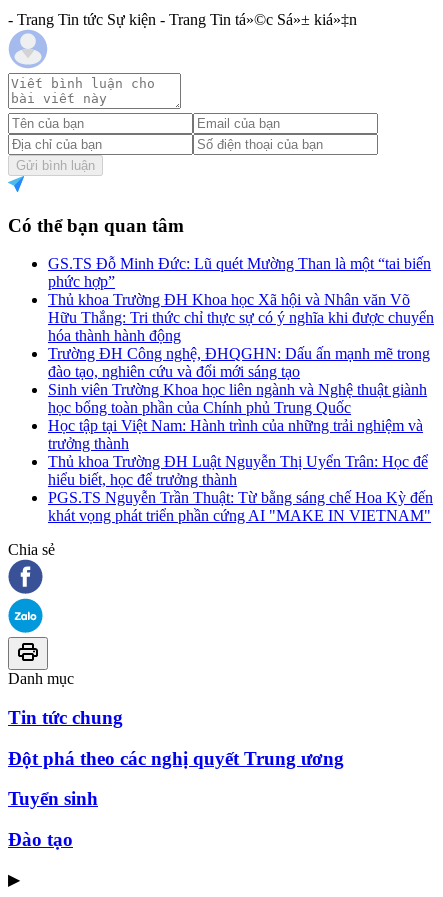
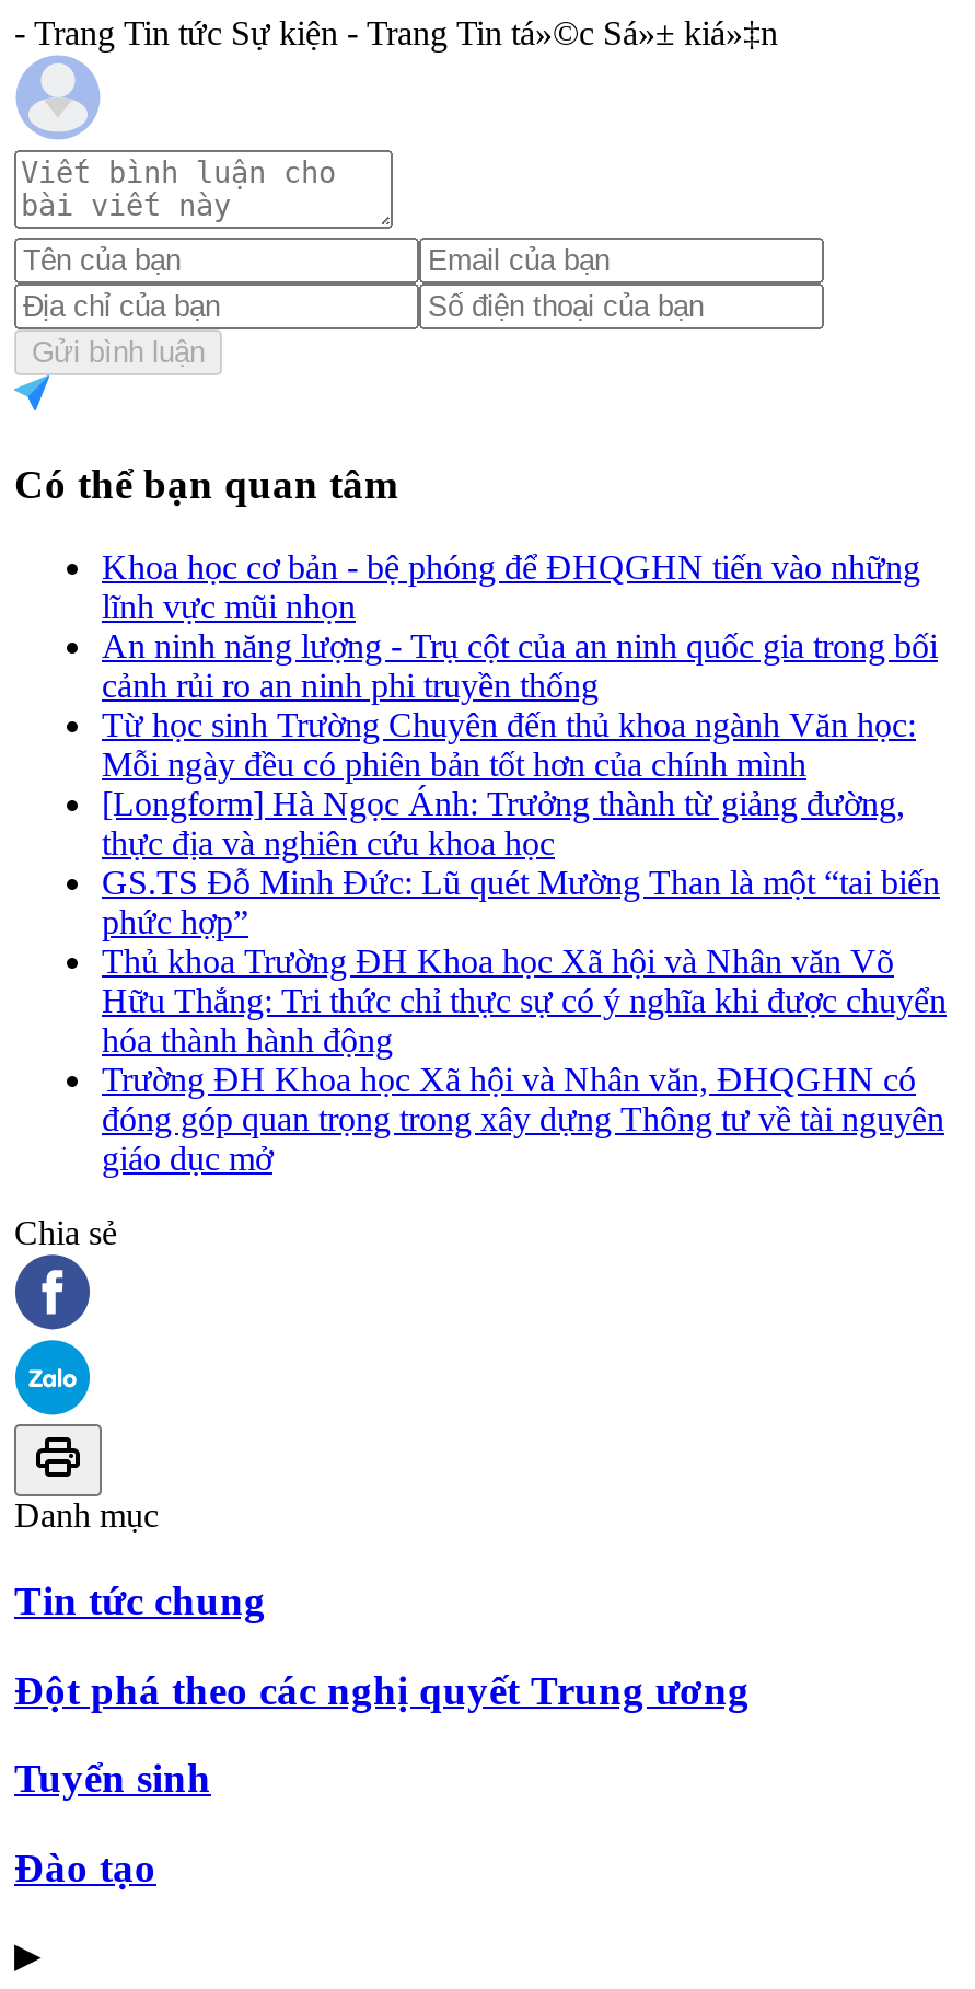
none -> [102,549,938,862] Khoa học cơ bản - bệ phóng để ĐHQGHN tiến vào những | lĩnh vực mũi nhọn | An ninh năng lượng - Trụ cột của an ninh quốc gia trong bối | cảnh rủi ro an ninh phi truyền thống | Từ học sinh Trường Chuyên đến thủ khoa ngành Văn học: | Mỗi ngày đều có phiên bản tốt hơn của chính mình | [Longform] Hà Ngọc Ánh: Trưởng thành từ giảng đường, | thực địa và nghiên cứu khoa học
moved [48,255,434,344] -> [102,864,947,1059]: GS.TS Đỗ Minh Đức: Lũ quét Mường Than là một “tai biến | phức hợp” | Thủ khoa Trường ĐH Khoa học Xã hội và Nhân văn Võ | Hữu Thắng: Tri thức chỉ thực sự có ý nghĩa khi được chuyển | hóa thành hành động
[48,345,433,524] Trường ĐH Công nghệ, ĐHQGHN: Dấu ấn mạnh mẽ trong | đào tạo, nghiên cứu và đổi mới sáng tạo | Sinh viên Trường Khoa học liên ngành và Nghệ thuật giành | học bổng toàn phần của Chính phủ Trung Quốc | Học tập tại Việt Nam: Hành trình của những trải nghiệm và | trưởng thành | Thủ khoa Trường ĐH Luật Nguyễn Thị Uyển Trân: Học để | hiểu biết, học để trưởng thành | PGS.TS Nguyễn Trần Thuật: Từ bằng sáng chế Hoa Kỳ đến | khát vọng phát triển phần cứng AI "MAKE IN VIETNAM" -> [102,1061,944,1177] Trường ĐH Khoa học Xã hội và Nhân văn, ĐHQGHN có | đóng góp quan trọng trong xây dựng Thông tư về tài nguyên | giáo dục mở

